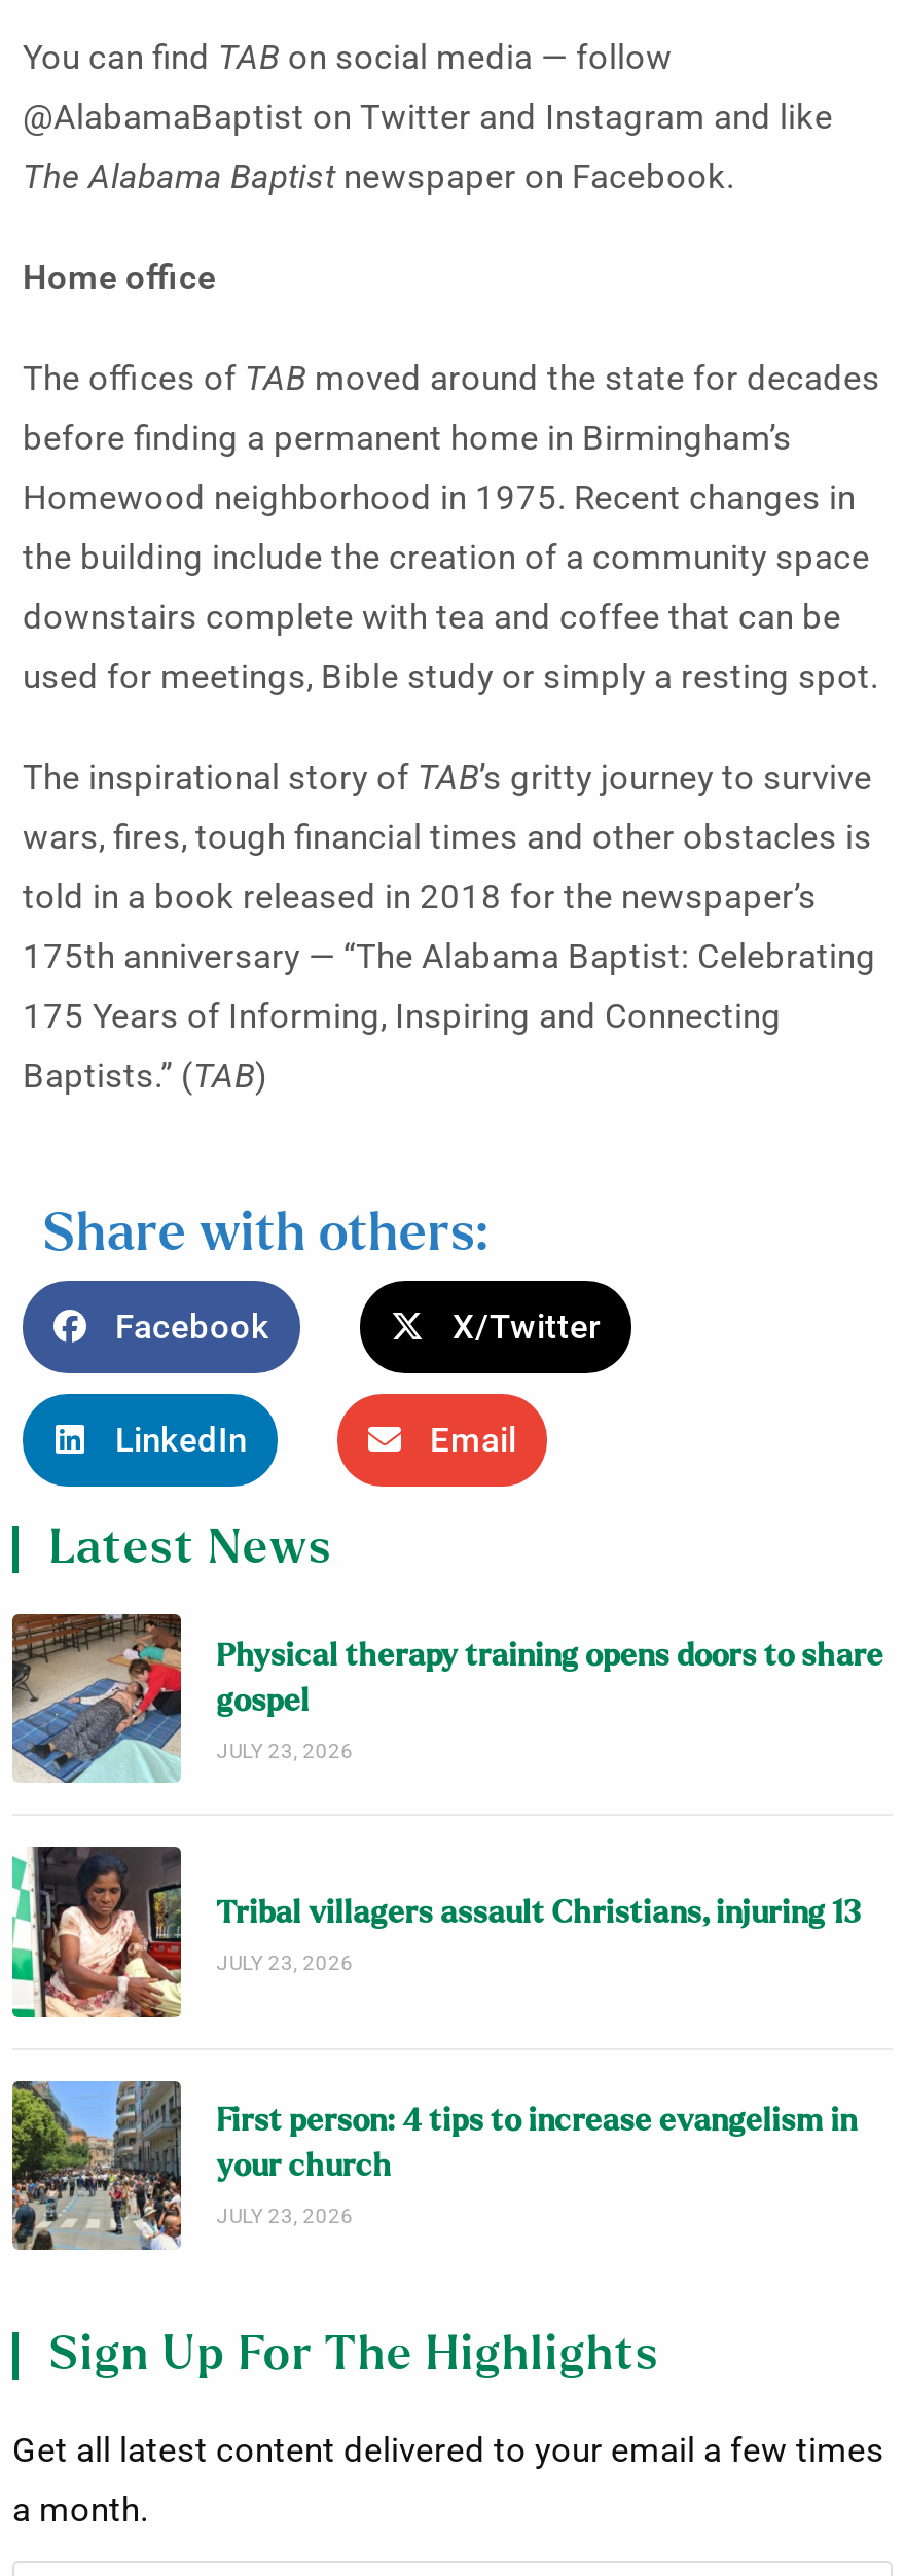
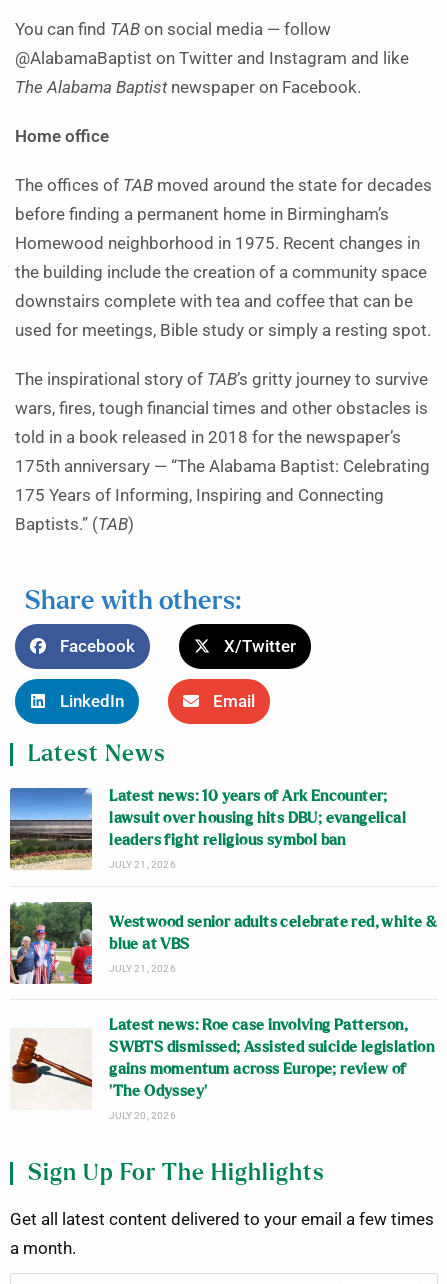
[10,1610,884,1783] [image] | Physical therapy training opens doors to share | gospel | JULY 23, 2026 -> [9,786,406,870] [image] | Latest news: 10 years of Ark Encounter; | lawsuit over housing hits DBU; evangelical | leaders fight religious symbol ban | JULY 21, 2026
[10,1842,868,2019] [image] | Tribal villagers assault Christians, injuring 13 | JULY 23, 2026 -> [9,901,437,985] [image] | Westwood senior adults celebrate red, white & | blue at VBS | JULY 21, 2026
[10,2079,857,2252] [image] | First person: 4 tips to increase evangelism in | your church | JULY 23, 2026 -> [10,1018,434,1121] [image] | Latest news: Roe case involving Patterson, | SWBTS dismissed; Assisted suicide legislation | gains momentum across Europe; review of | ‘The Odyssey’ | JULY 20, 2026

